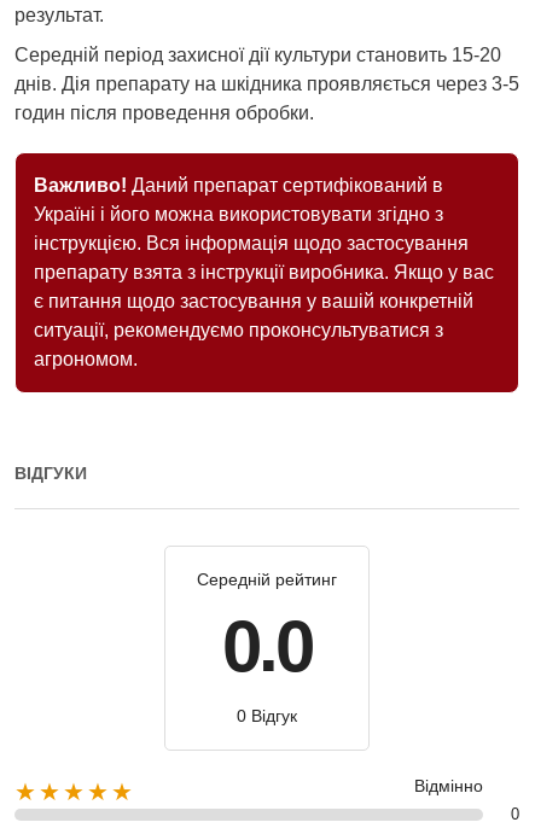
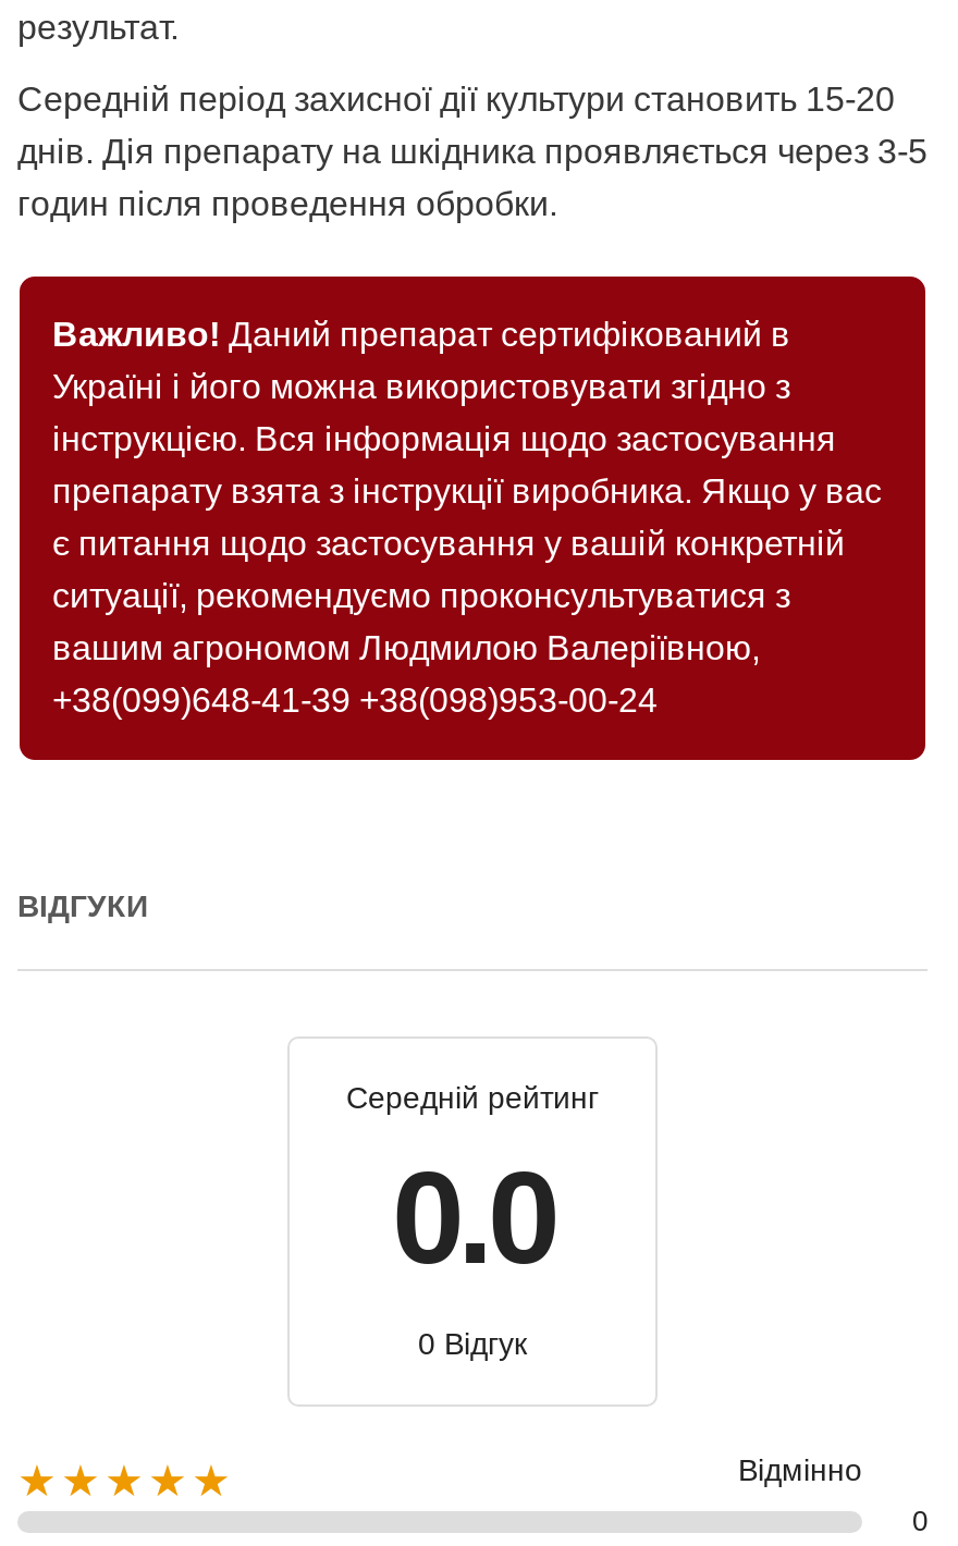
[34,349,138,369] агрономом. -> [52,629,760,719] вашим агрономом Людмилою Валеріївною, | +38(099)648-41-39 +38(098)953-00-24

